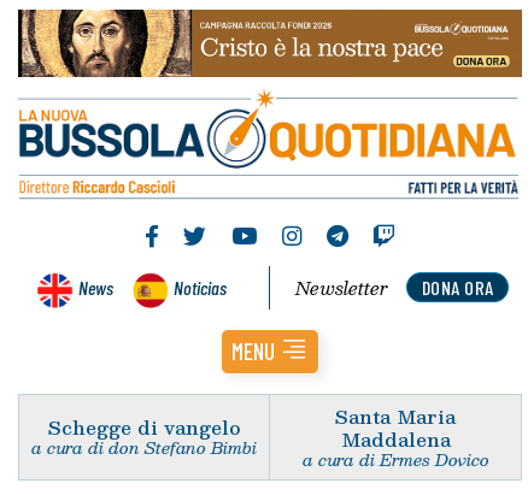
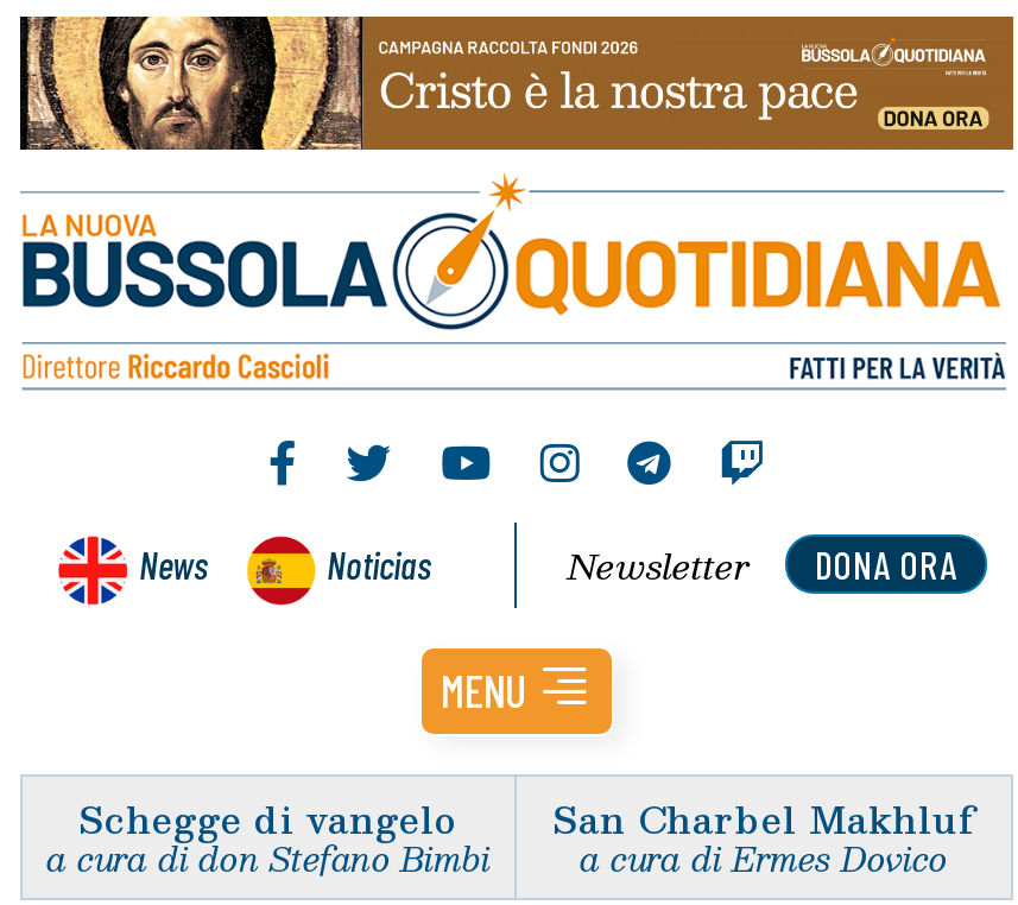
[335,401,456,454] Santa Maria | Maddalena -> [552,788,975,847] San Charbel Makhluf

